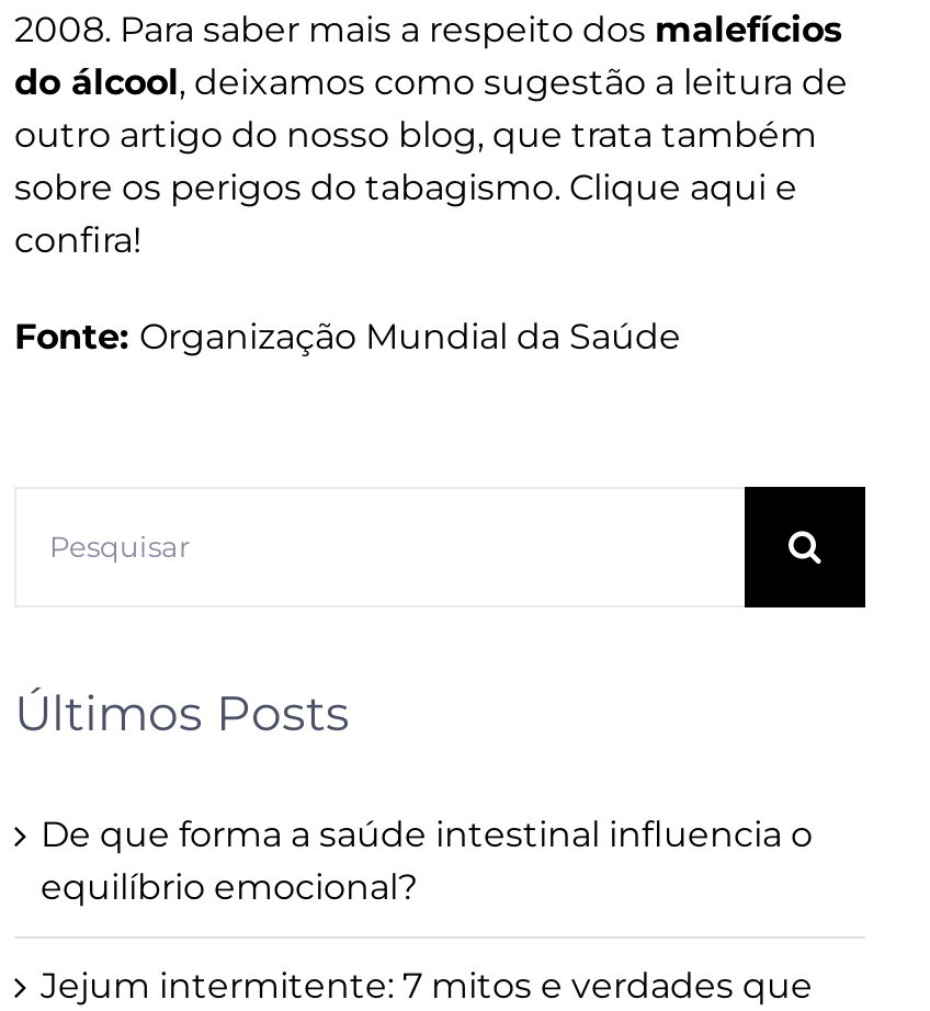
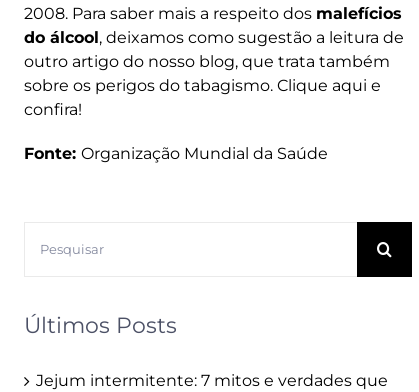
[41,813,813,907] De que forma a saúde intestinal influencia o | equilíbrio emocional? -> none

